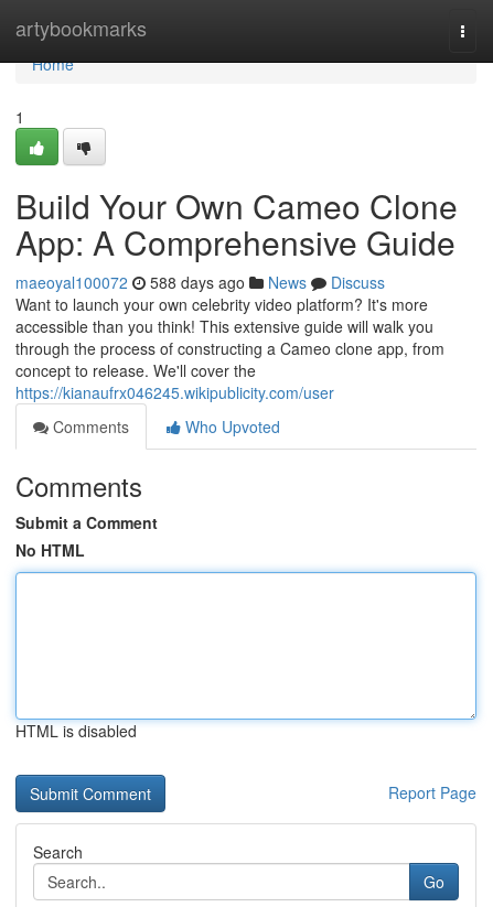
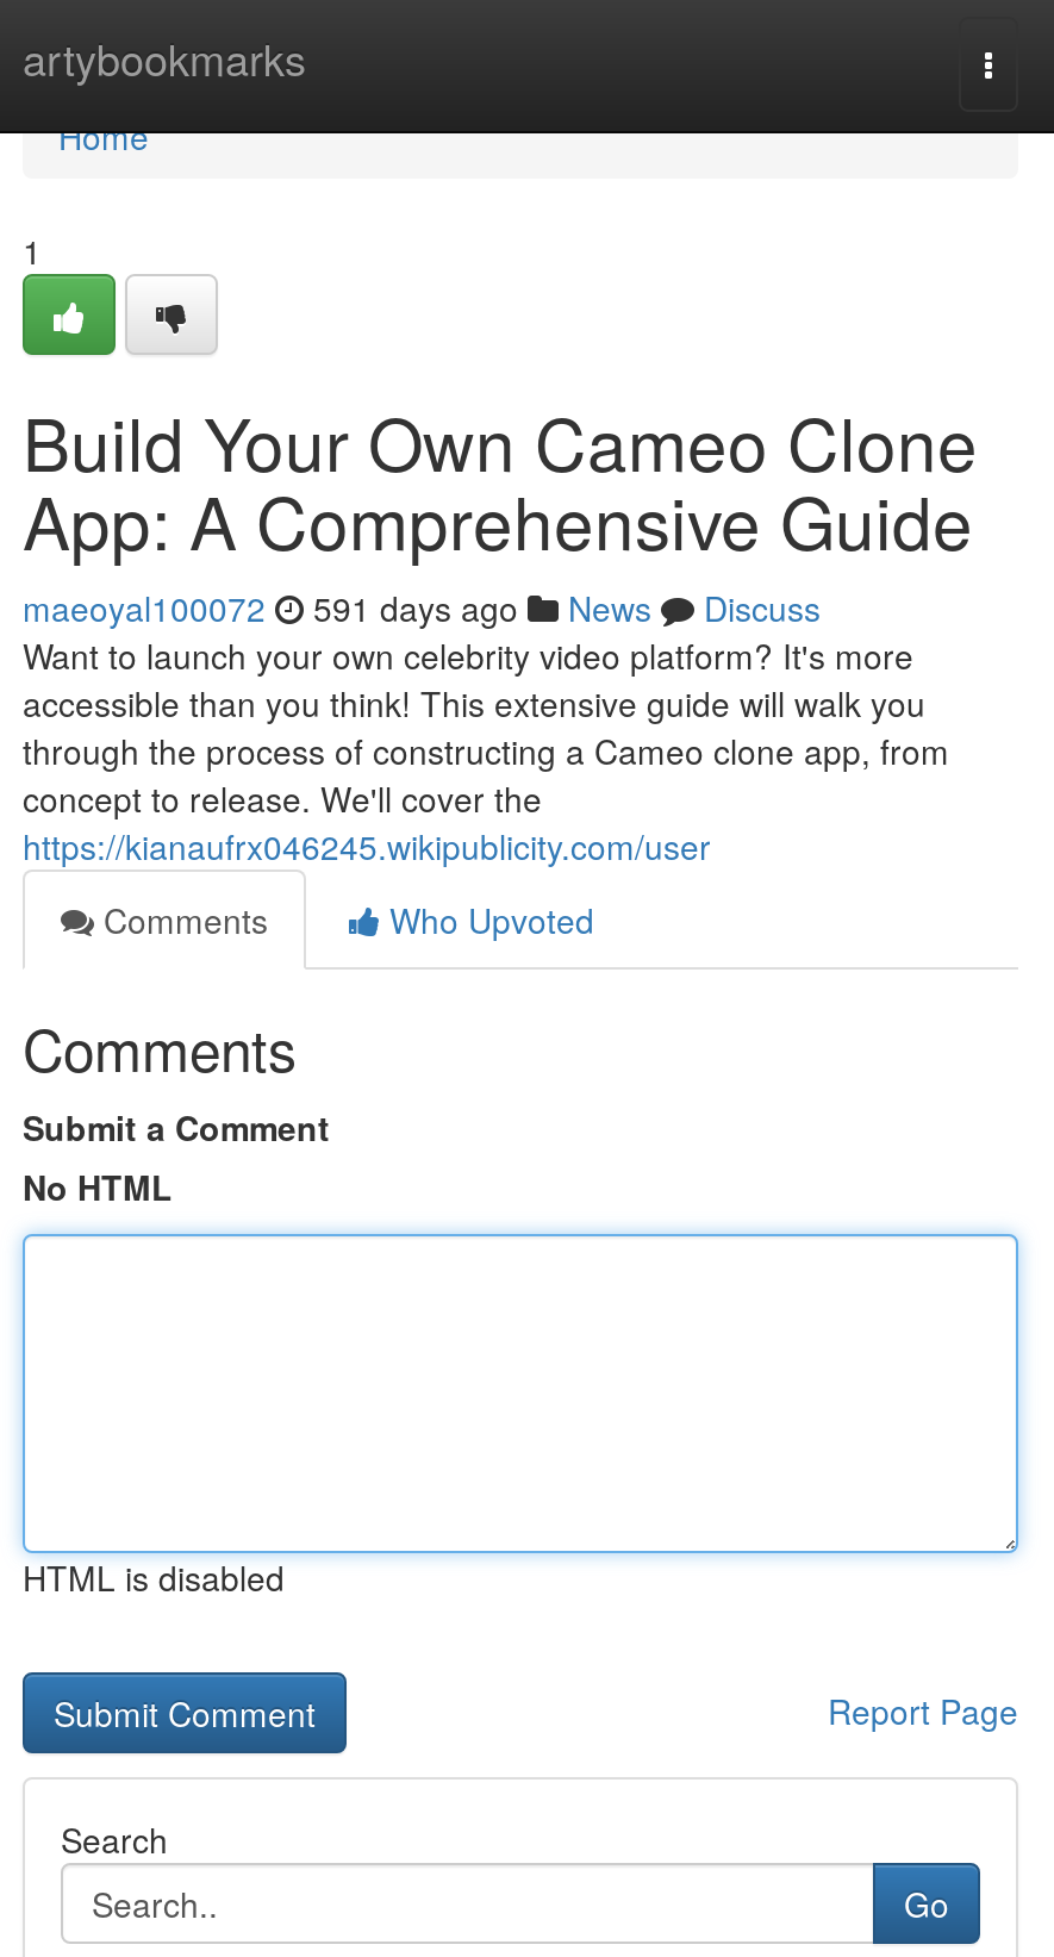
[15,271,385,293] maeoyal100072 588 days ago News Discuss -> [23,584,821,631] maeoyal100072 591 days ago News Discuss

